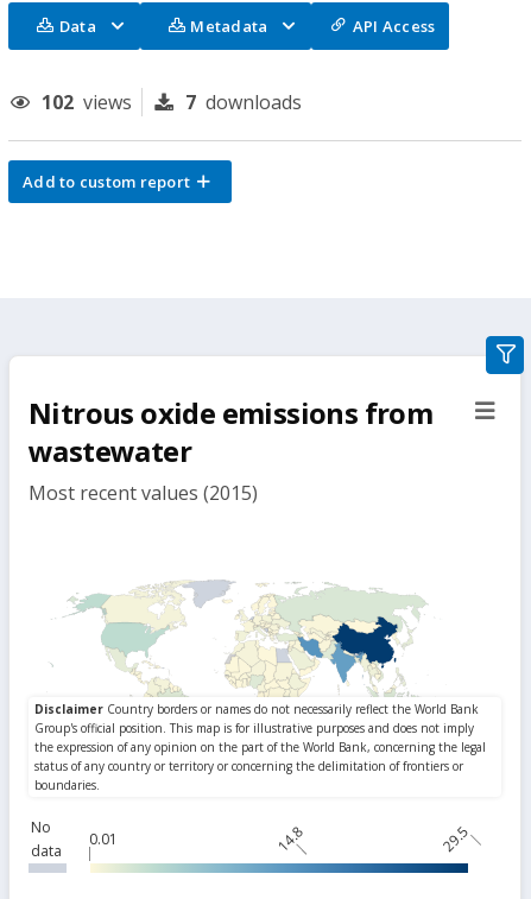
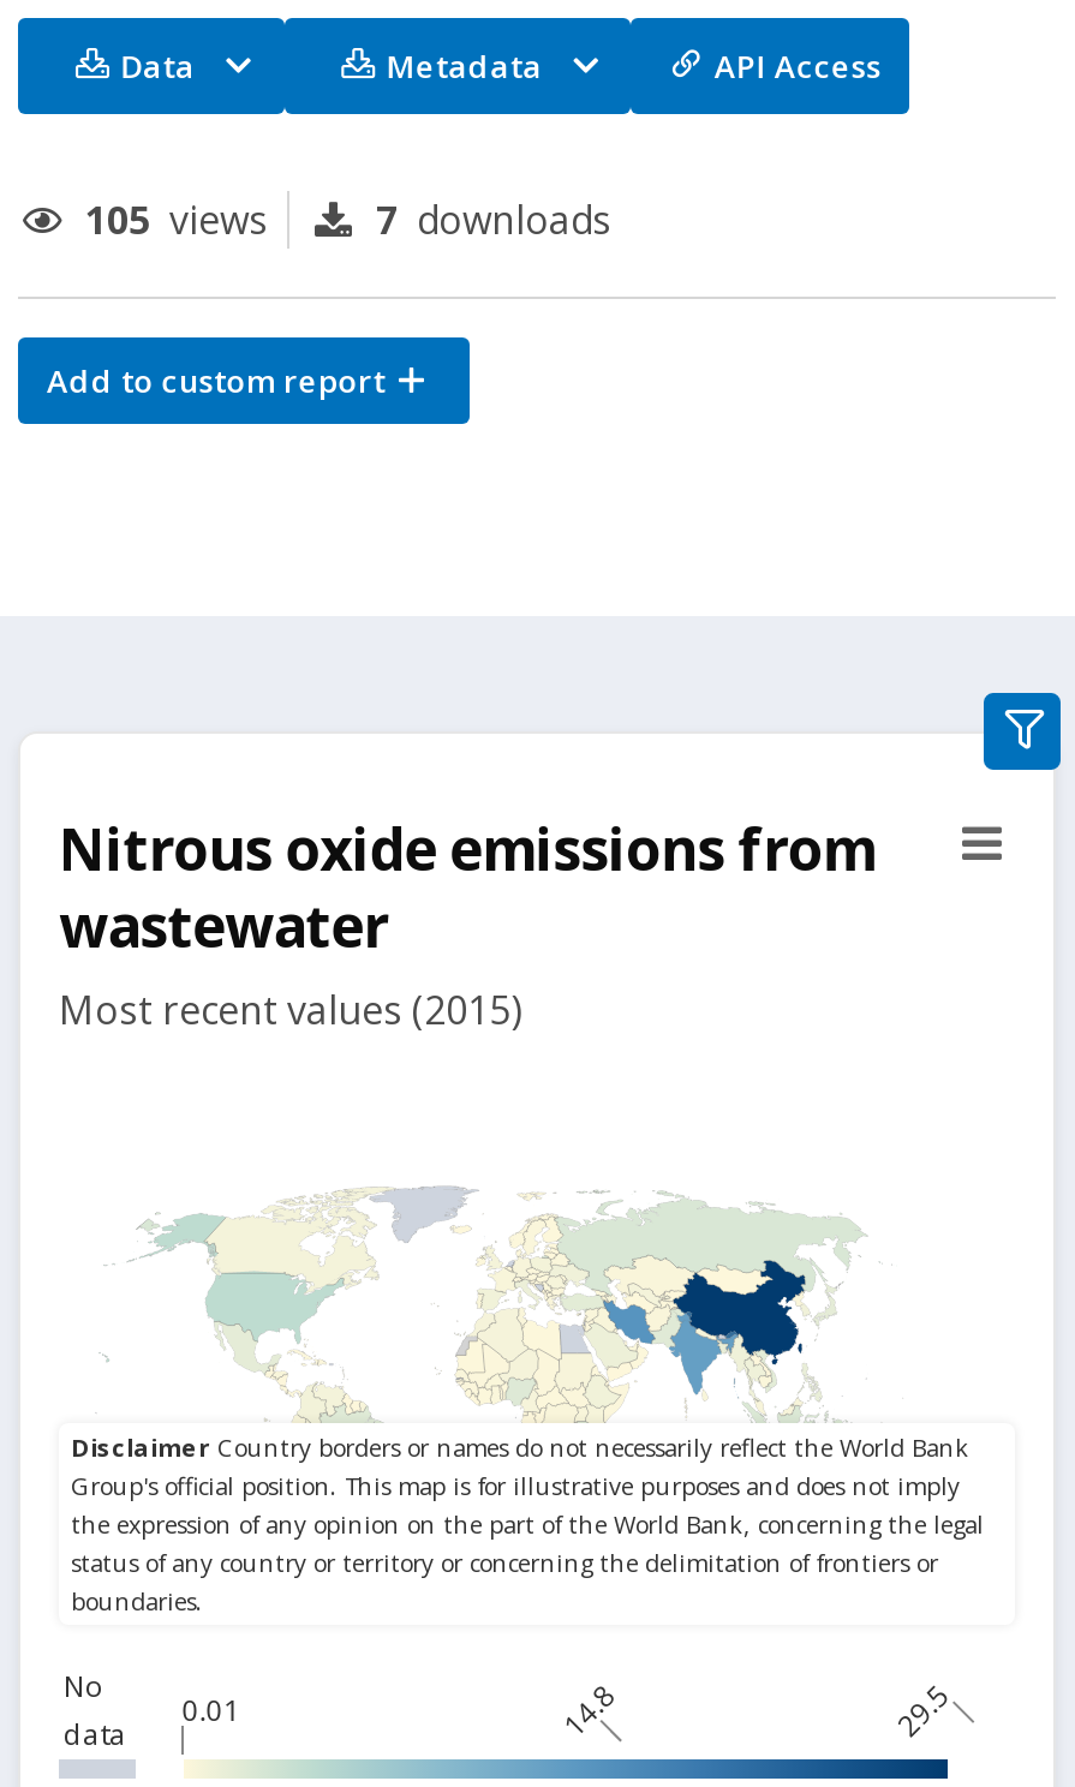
[42,89,132,115] 102 views -> [85,193,268,246] 105 views

